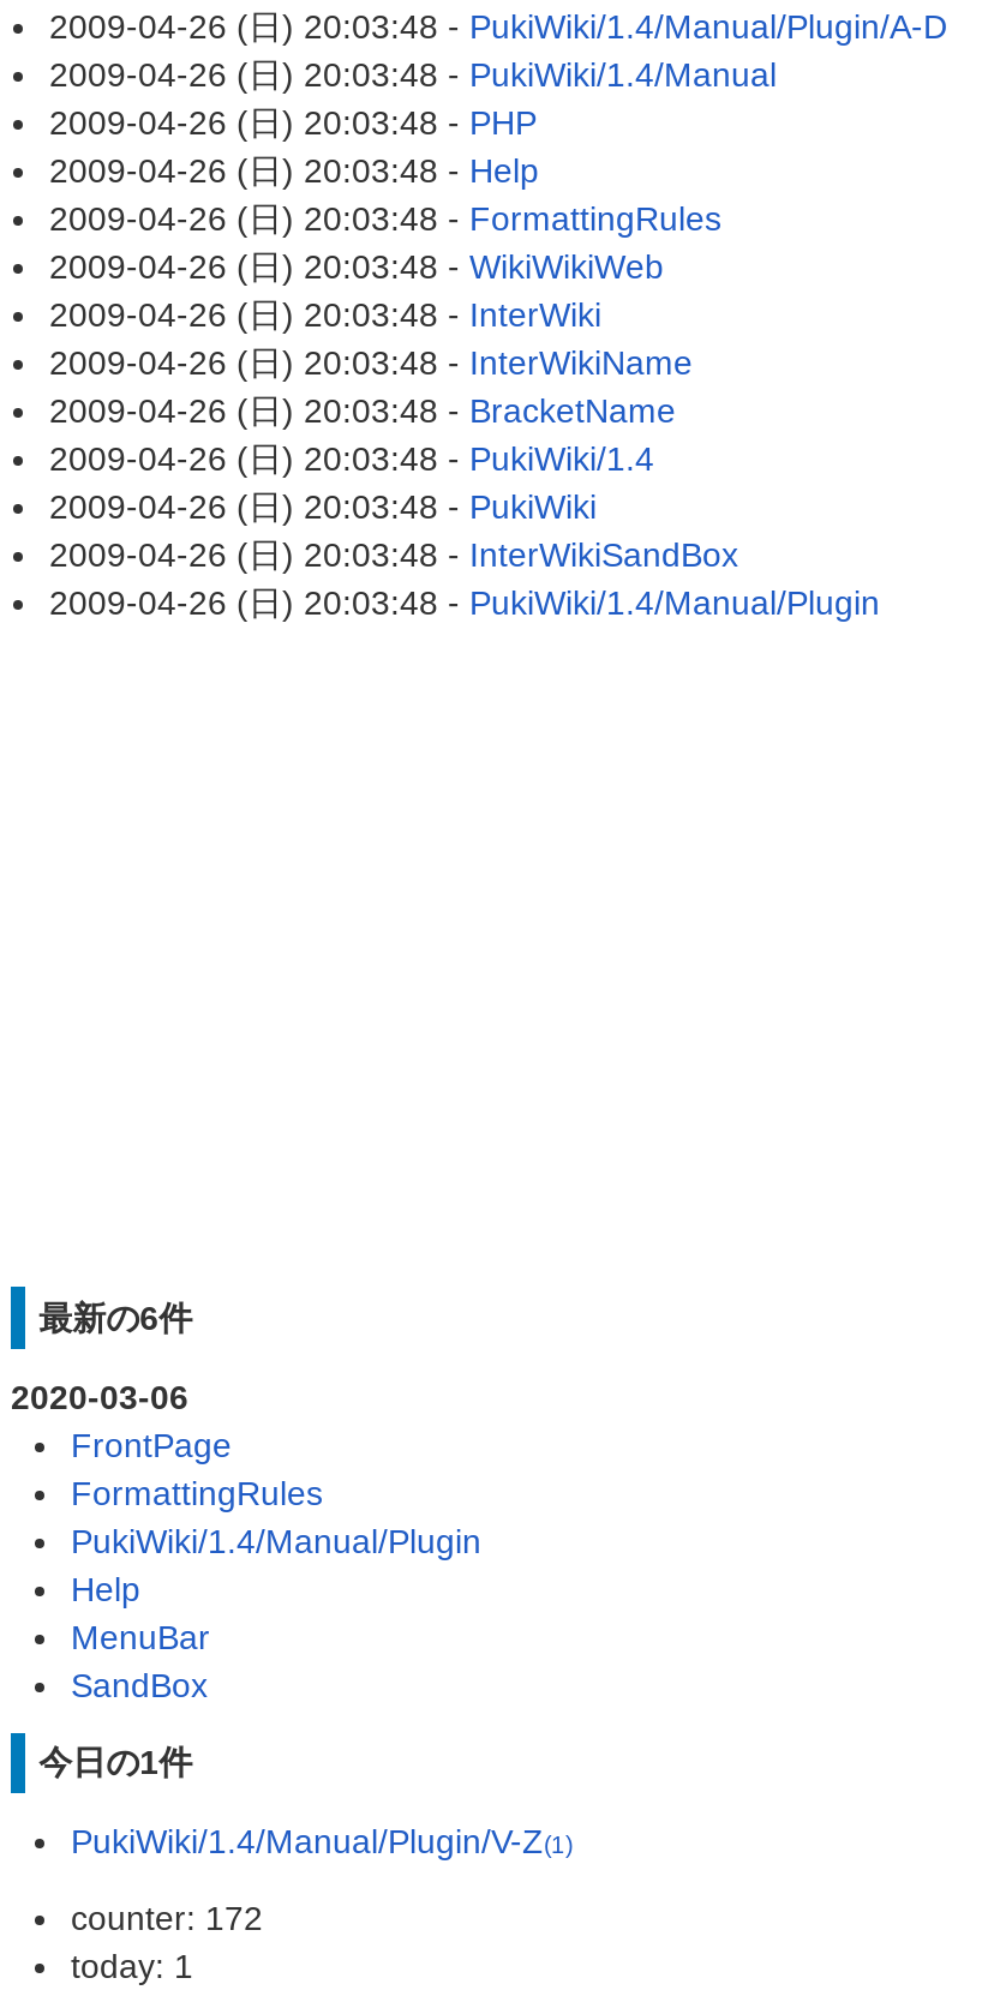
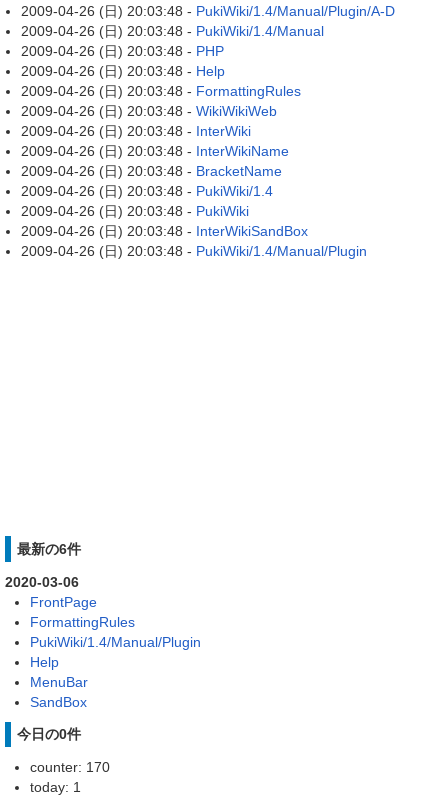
[39,1744,573,1938] 今日の1件 | PukiWiki/1.4/Manual/Plugin/V-Z(1) | counter: 172 -> [17,726,110,775] 今日の0件 | counter: 170

